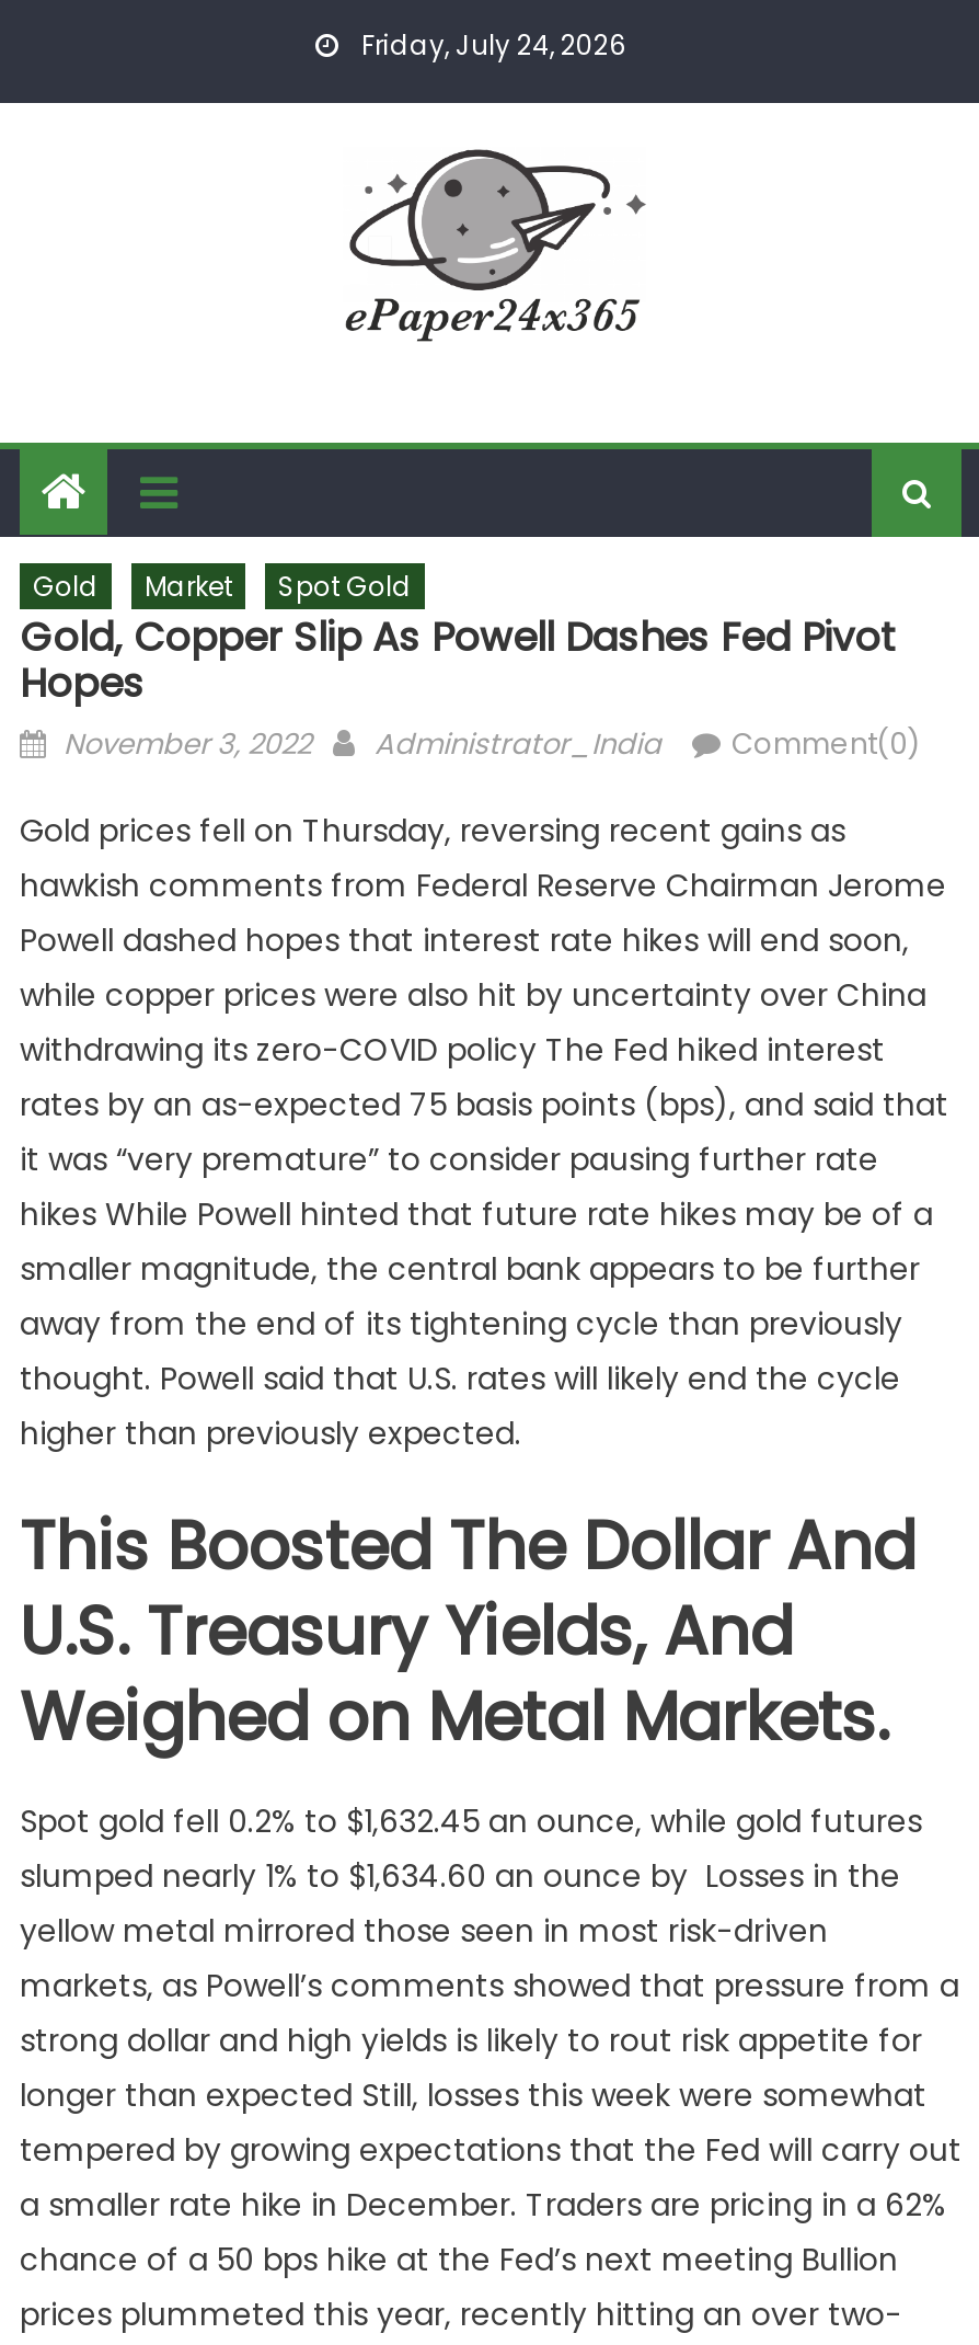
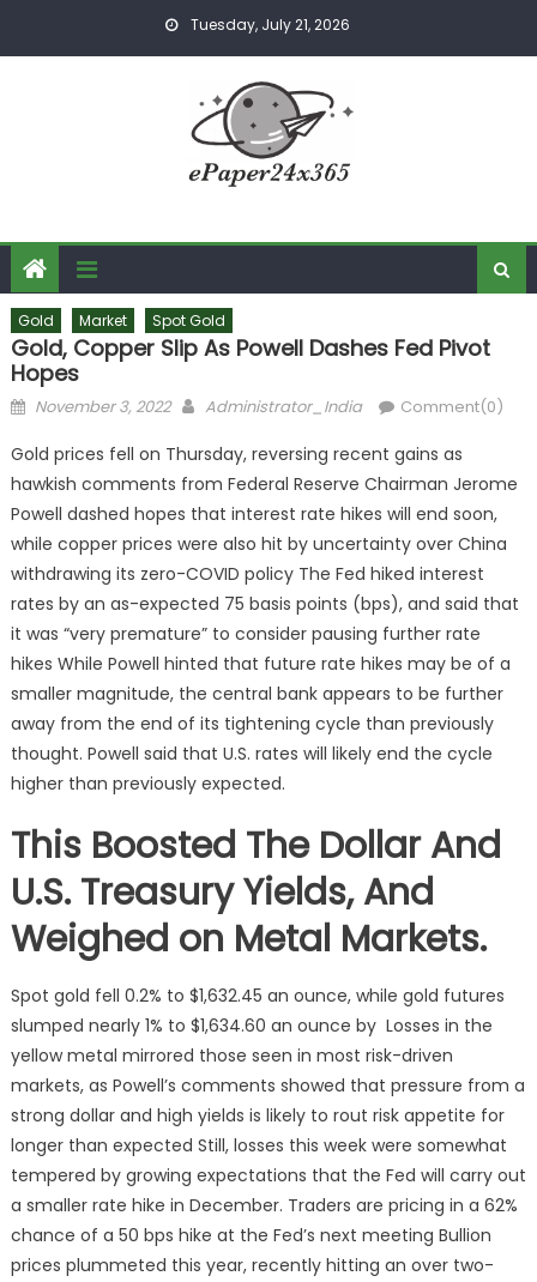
[355,26,626,64] Friday, July 24, 2026 -> [187,14,350,35] Tuesday, July 21, 2026

